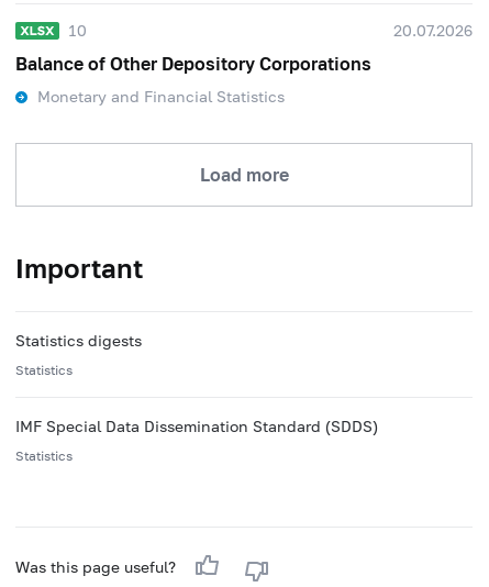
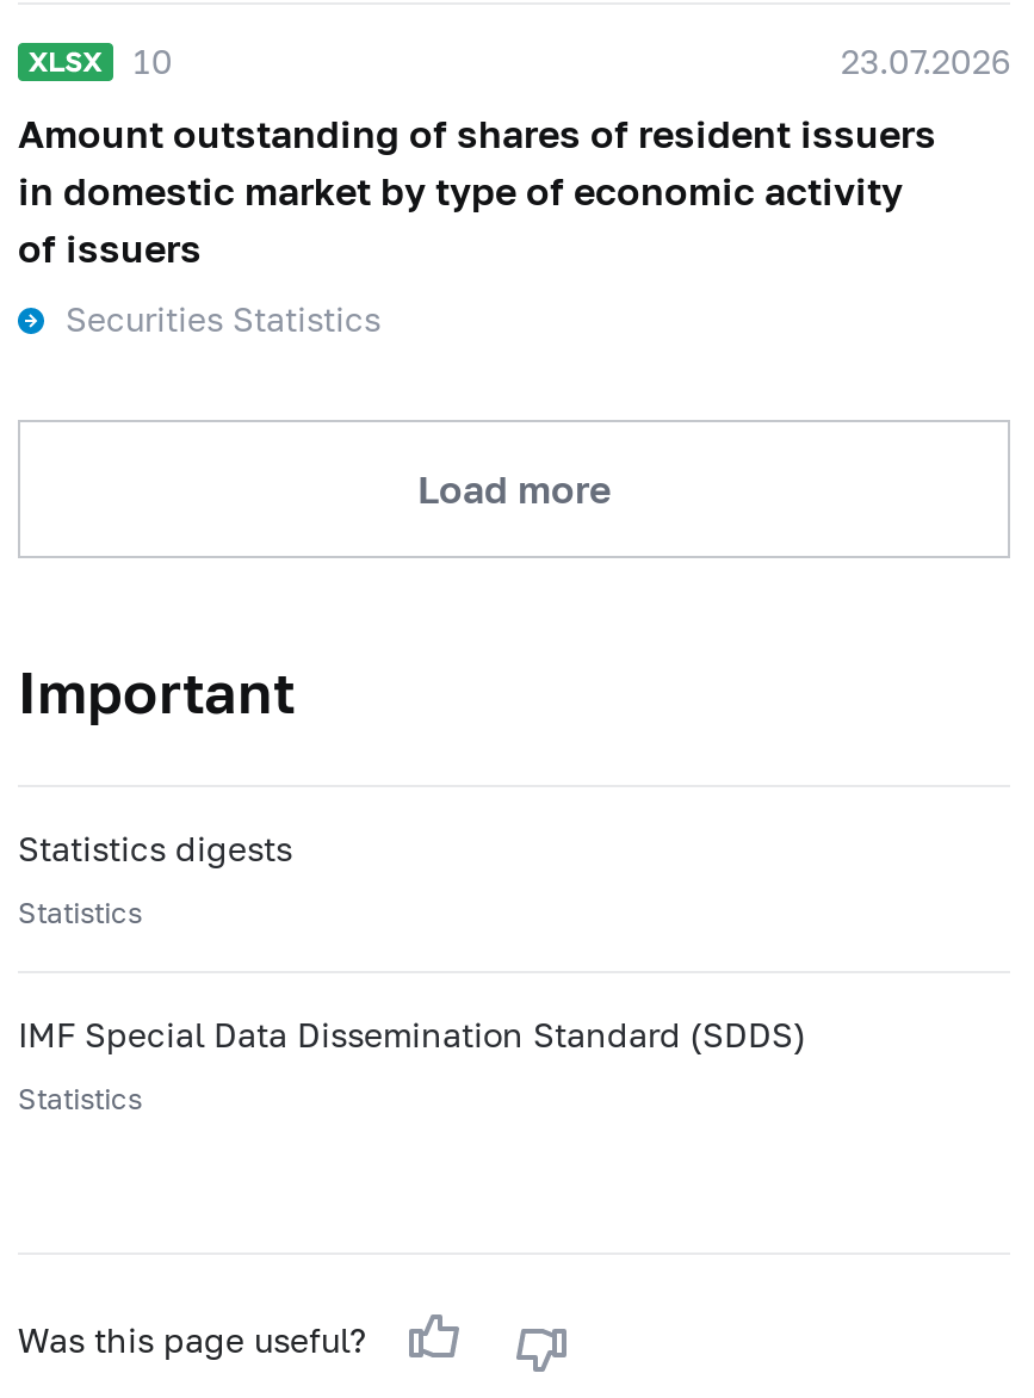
[393,21,473,40] 20.07.2026 -> [841,41,1010,81] 23.07.2026
[15,53,371,74] Balance of Other Depository Corporations -> [18,110,936,270] Amount outstanding of shares of resident issuers | in domestic market by type of economic activity | of issuers
[37,87,285,106] Monetary and Financial Statistics -> [66,298,380,339] Securities Statistics

